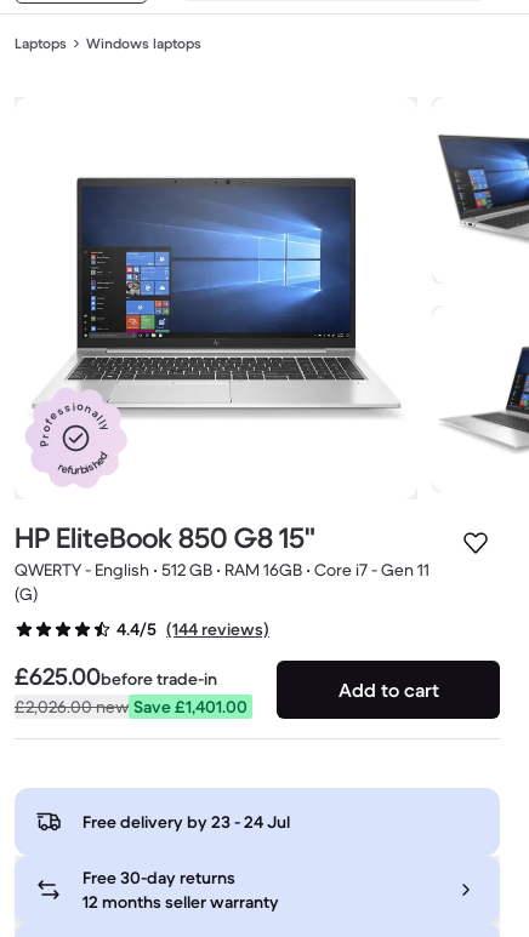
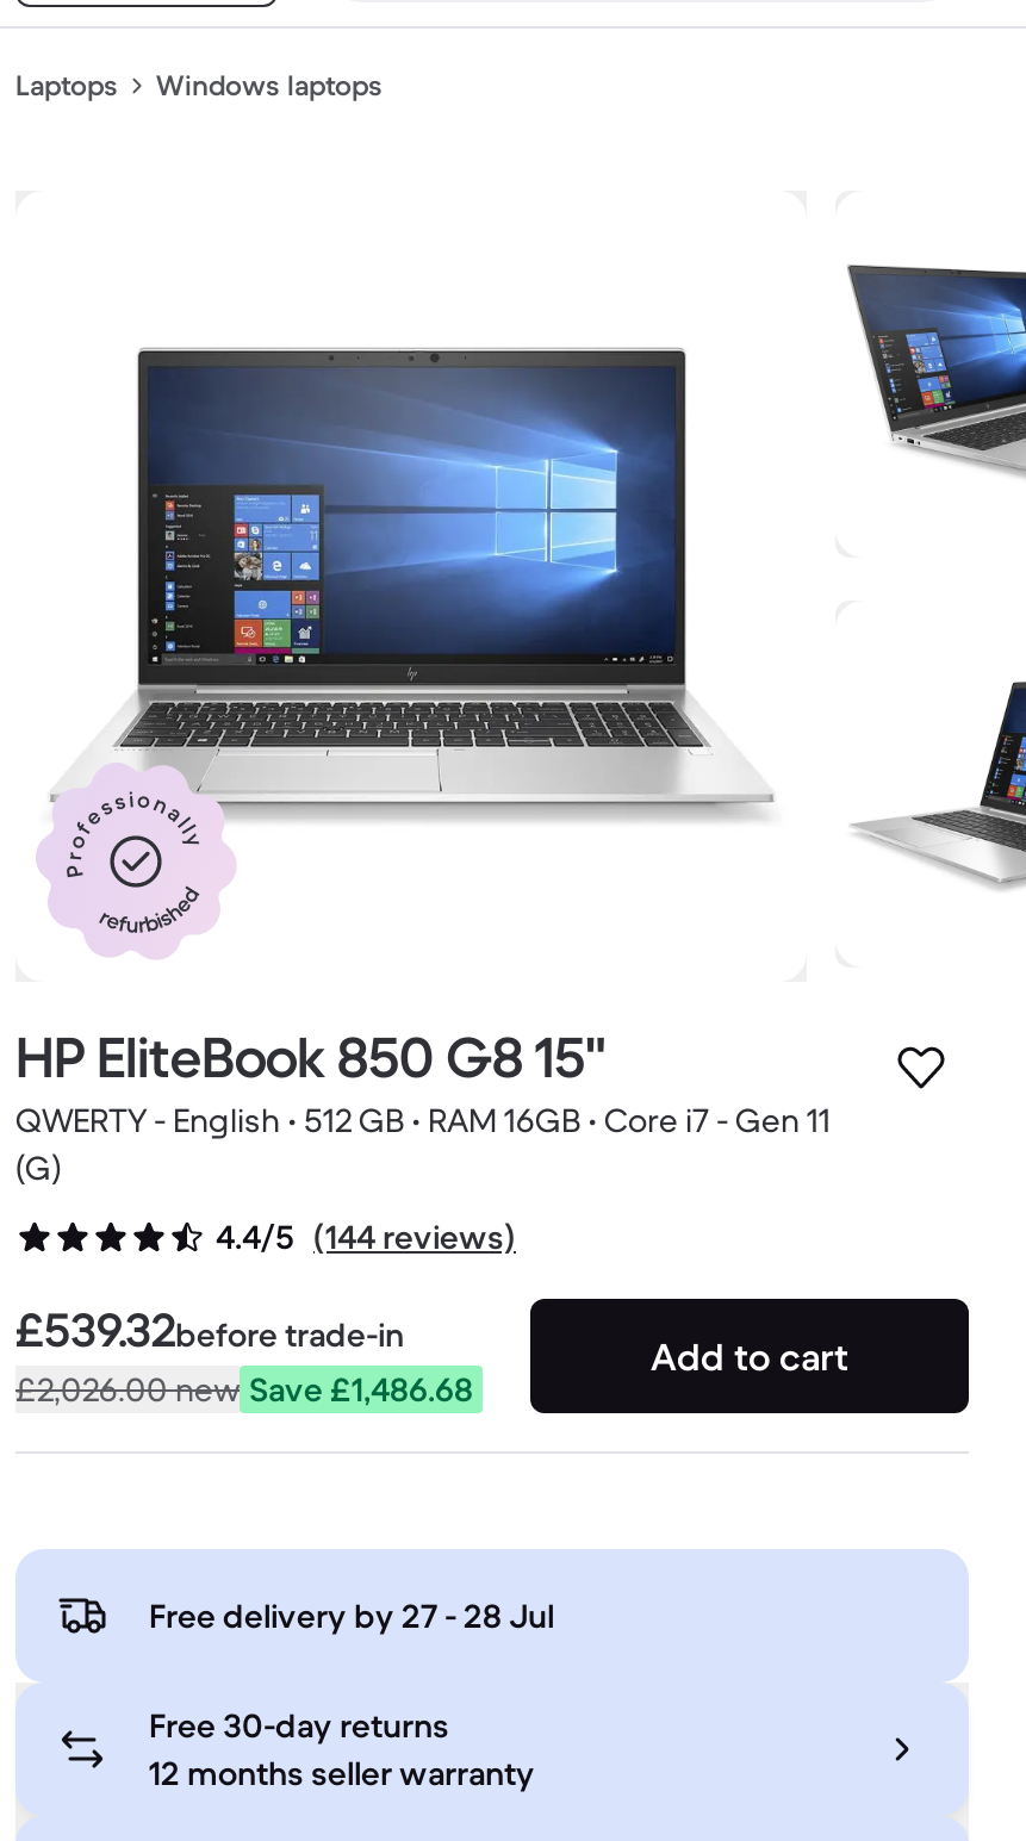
[15,662,217,693] £625.00before trade-in -> [15,1302,404,1362] £539.32before trade-in
[15,696,248,718] £2,026.00new Save £1,401.00 -> [15,1369,473,1412] £2,026.00new Save £1,486.68
[83,811,290,833] Free delivery by 23 - 24 Jul -> [149,1595,554,1638] Free delivery by 27 - 28 Jul

